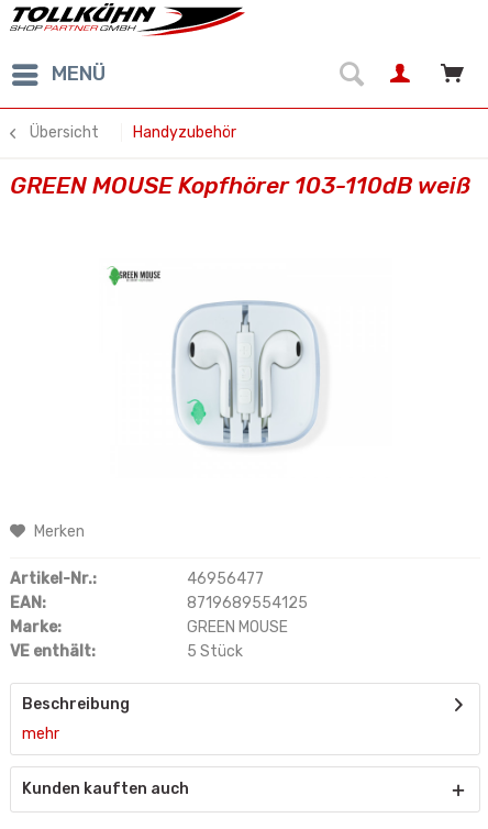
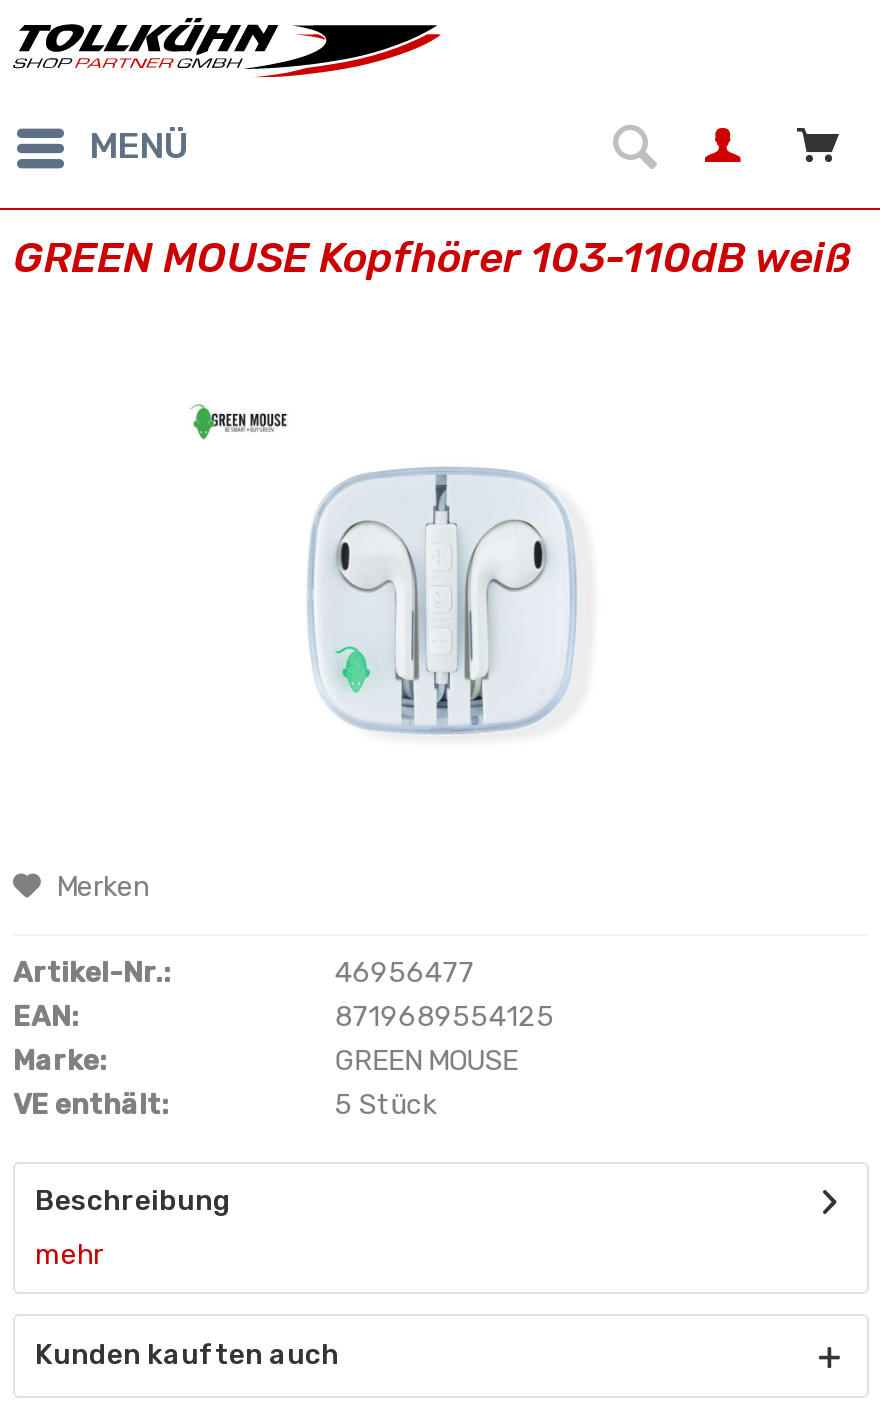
[30,123,236,142] Übersicht | Handyzubehör -> none

